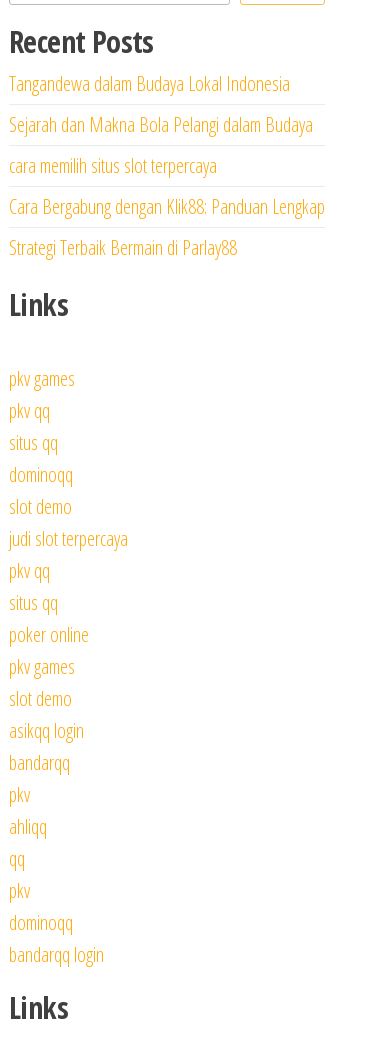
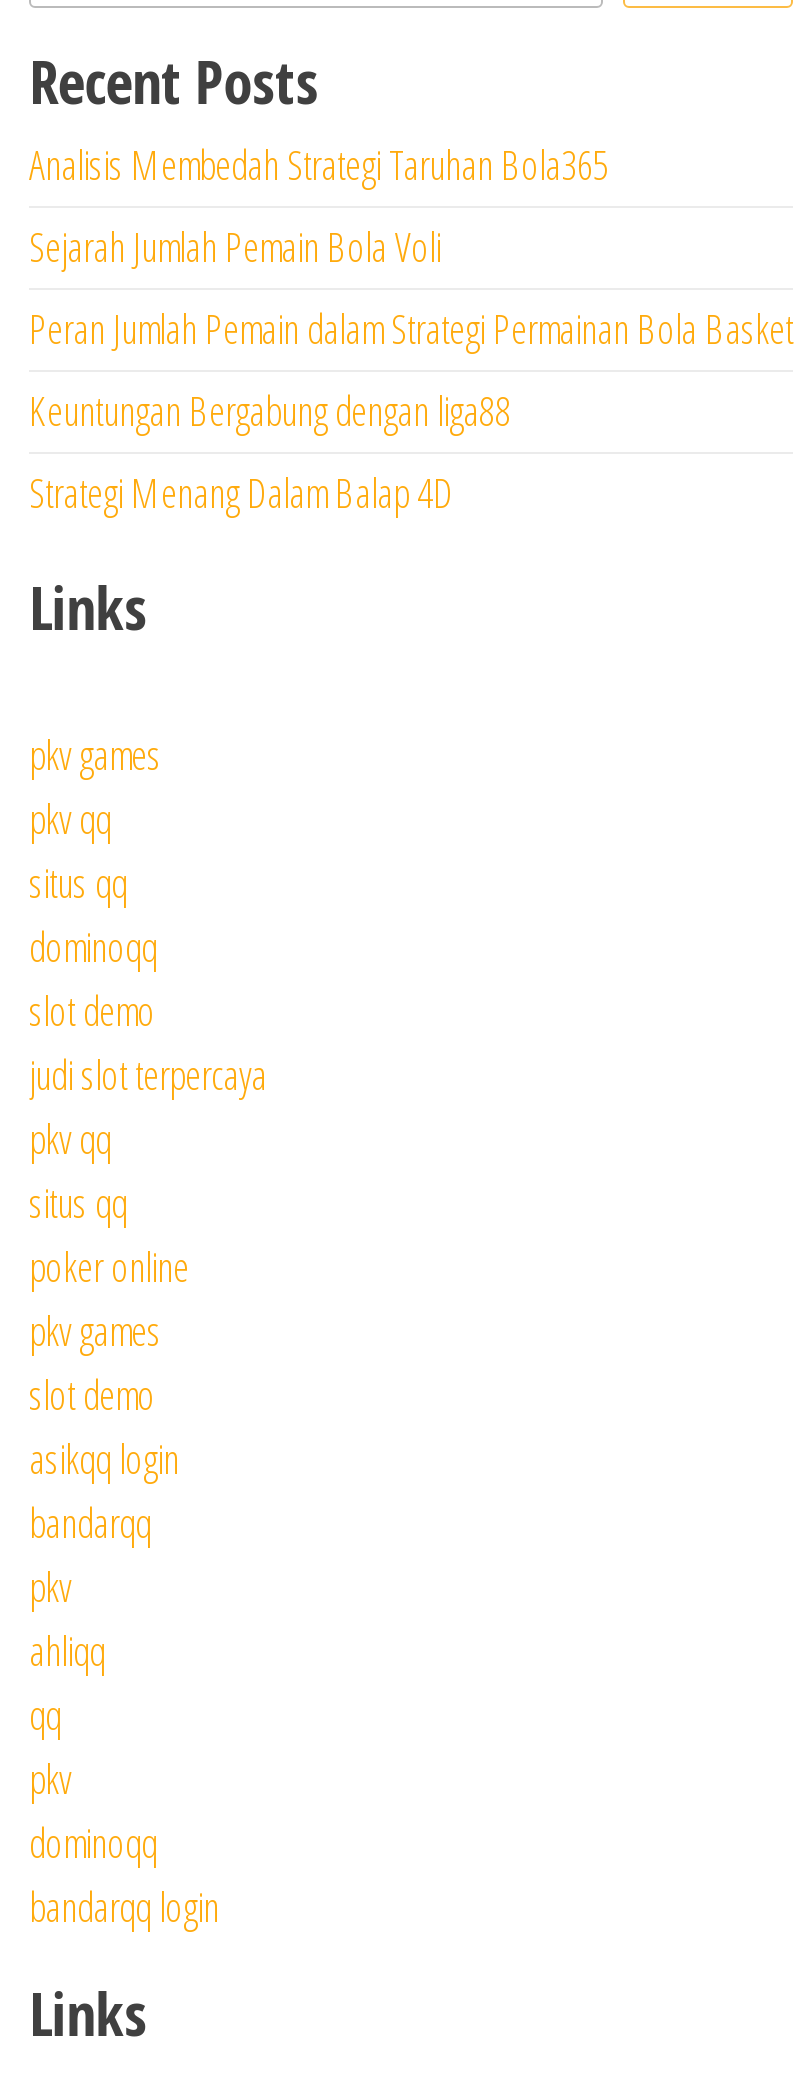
[9,70,290,97] Tangandewa dalam Budaya Lokal Indonesia -> [29,138,609,192] Analisis Membedah Strategi Taruhan Bola365
[9,111,313,138] Sejarah dan Makna Bola Pelangi dalam Budaya -> [29,220,441,274] Sejarah Jumlah Pemain Bola Voli
[9,152,217,179] cara memilih situs slot terpercaya -> [29,302,793,356] Peran Jumlah Pemain dalam Strategi Permainan Bola Basket
[9,193,325,220] Cara Bergabung dengan Klik88: Panduan Lengkap -> [29,384,511,438] Keuntungan Bergabung dengan liga88
[9,234,237,261] Strategi Terbaik Bermain di Parlay88 -> [29,466,453,520] Strategi Menang Dalam Balap 4D

